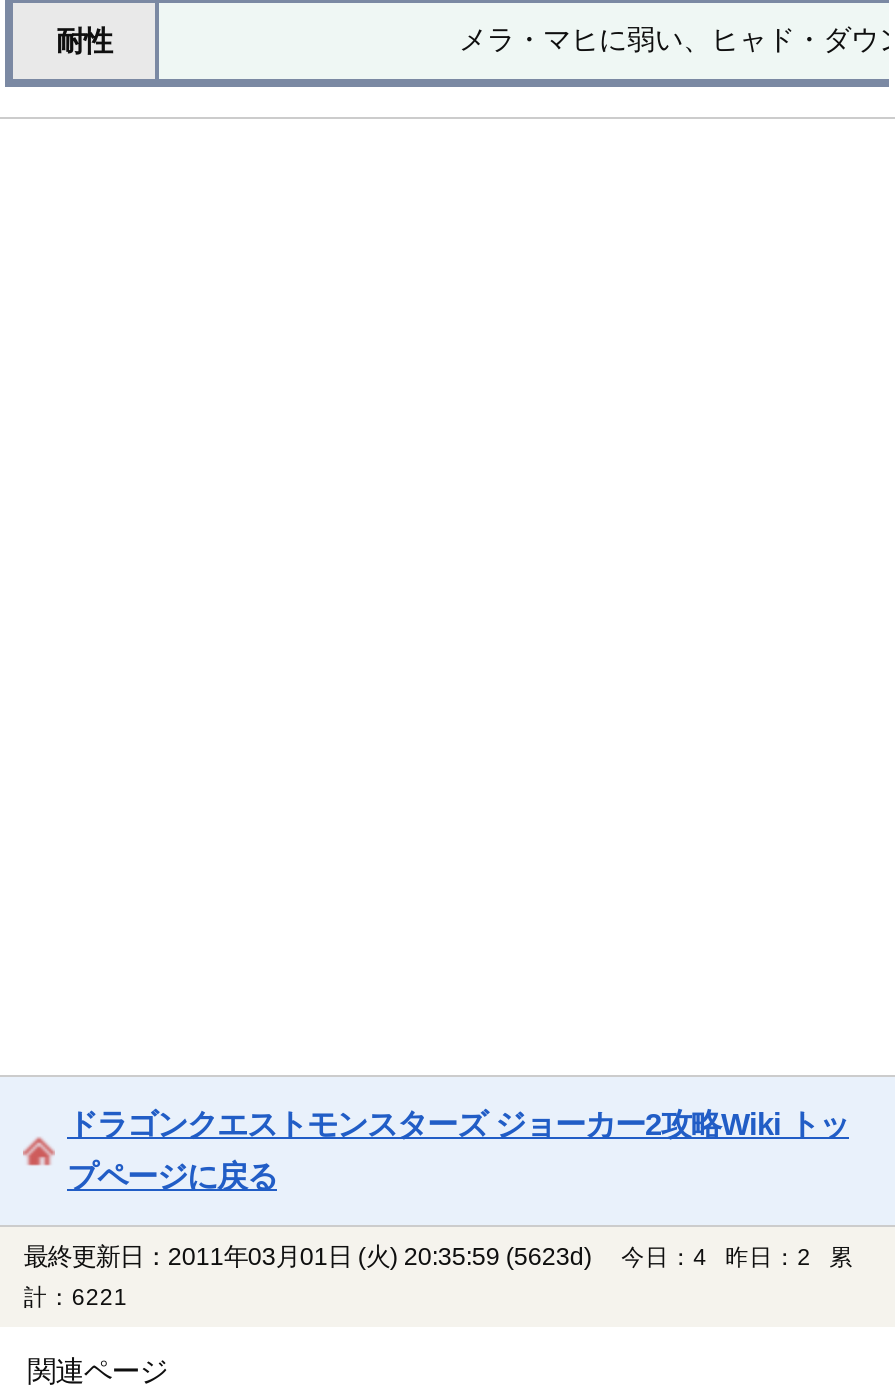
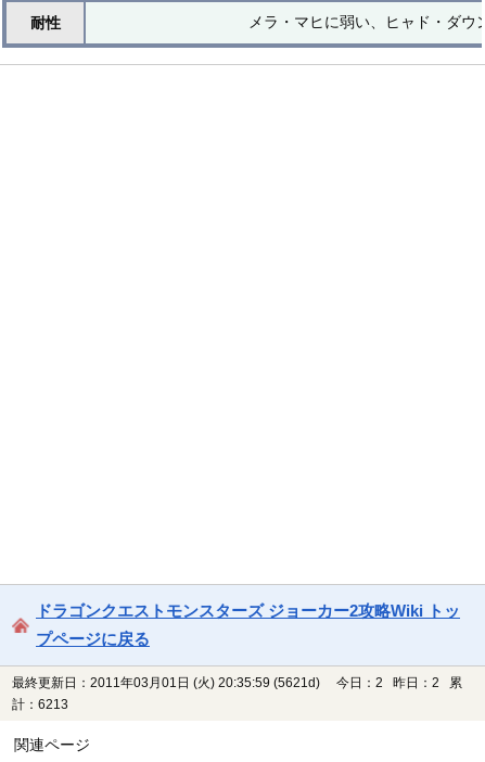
[24,1243,592,1271] 最終更新日：2011年03月01日 (火) 20:35:59 (5623d) -> [12,675,320,690] 最終更新日：2011年03月01日 (火) 20:35:59 (5621d)
[621,1245,853,1269] 今日：4 昨日：2 累 -> [336,676,462,689] 今日：2 昨日：2 累
[24,1285,140,1309] 計：6221 -> [12,698,75,711] 計：6213

